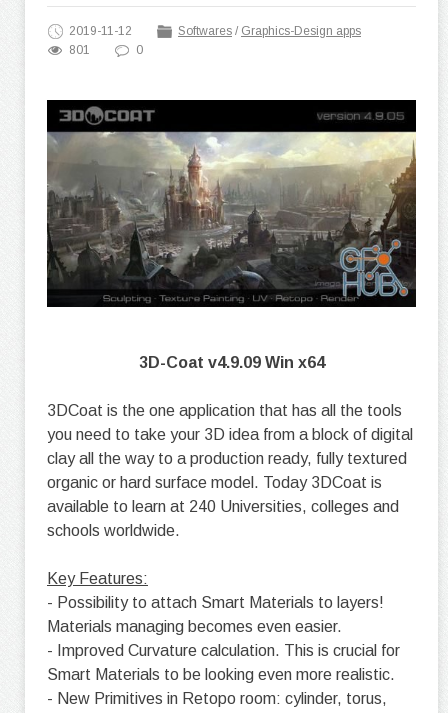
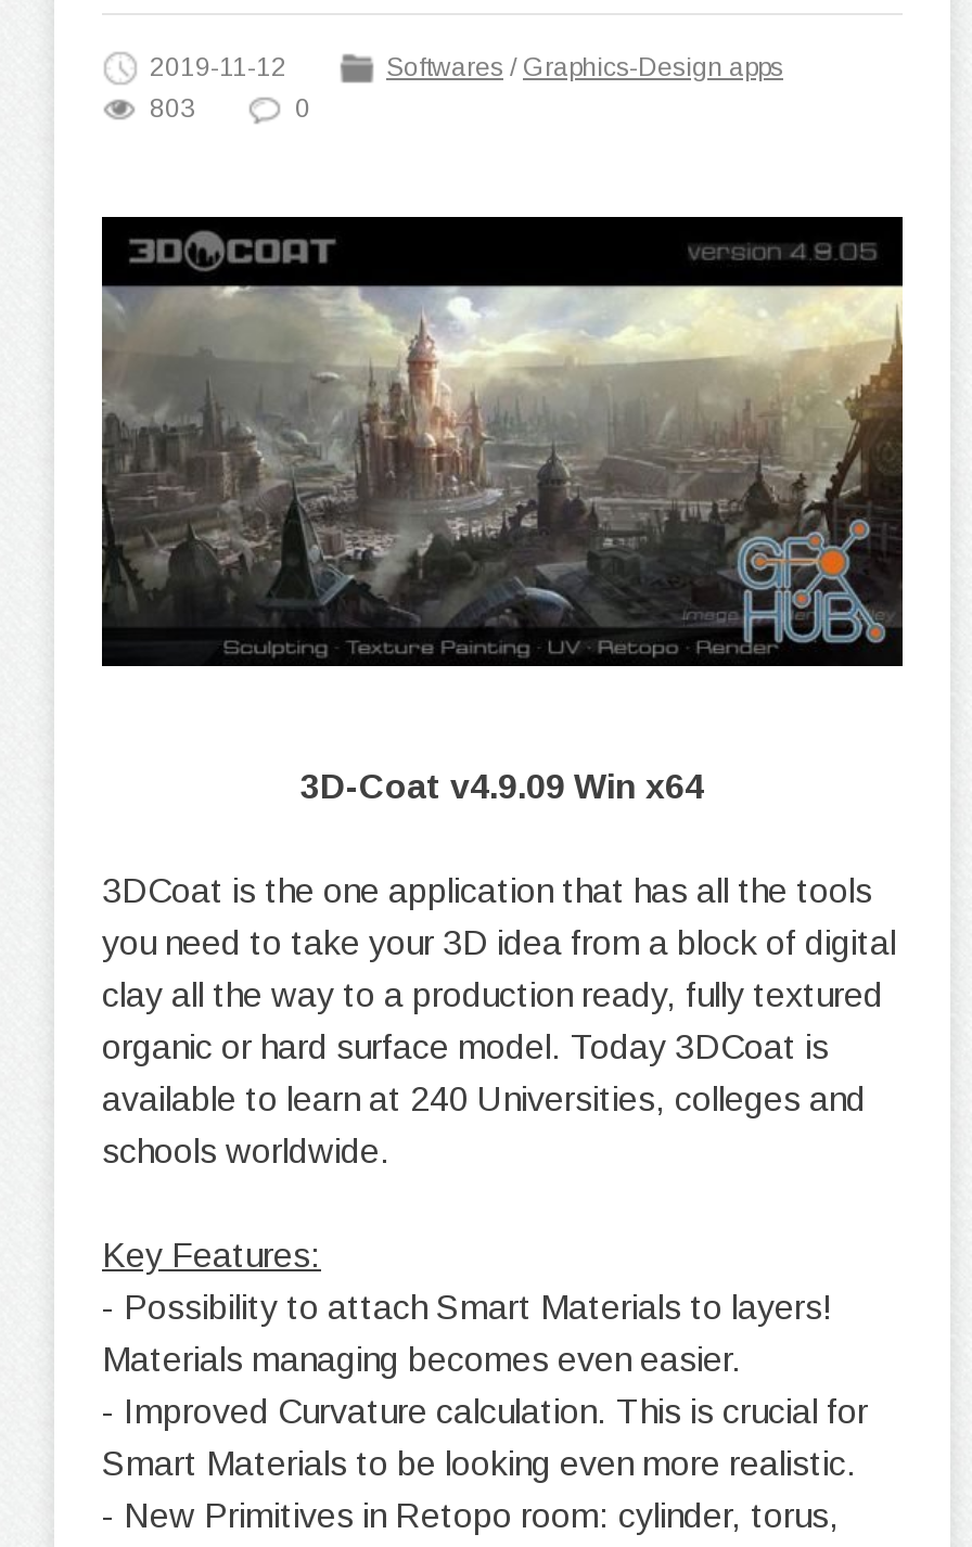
[69,43,90,57] 801 -> [150,93,195,124] 803

